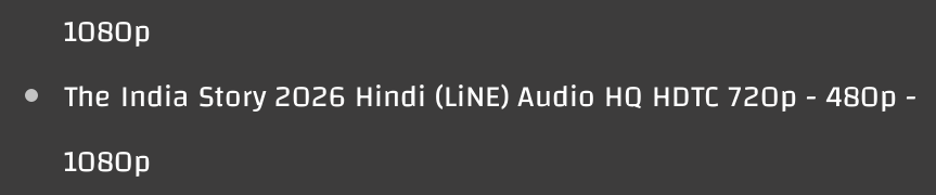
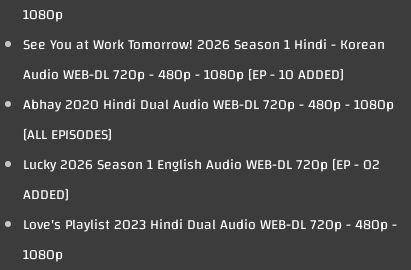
[64,69,916,125] The India Story 2026 Hindi (LiNE) Audio HQ HDTC 720p - 480p - -> [23,32,397,238] See You at Work Tomorrow! 2026 Season 1 Hindi - Korean | Audio WEB-DL 720p - 480p - 1080p [EP - 10 ADDED] | Abhay 2020 Hindi Dual Audio WEB-DL 720p - 480p - 1080p | [ALL EPISODES] | Lucky 2026 Season 1 English Audio WEB-DL 720p [EP - 02 | ADDED] | Love's Playlist 2023 Hindi Dual Audio WEB-DL 720p - 480p -

